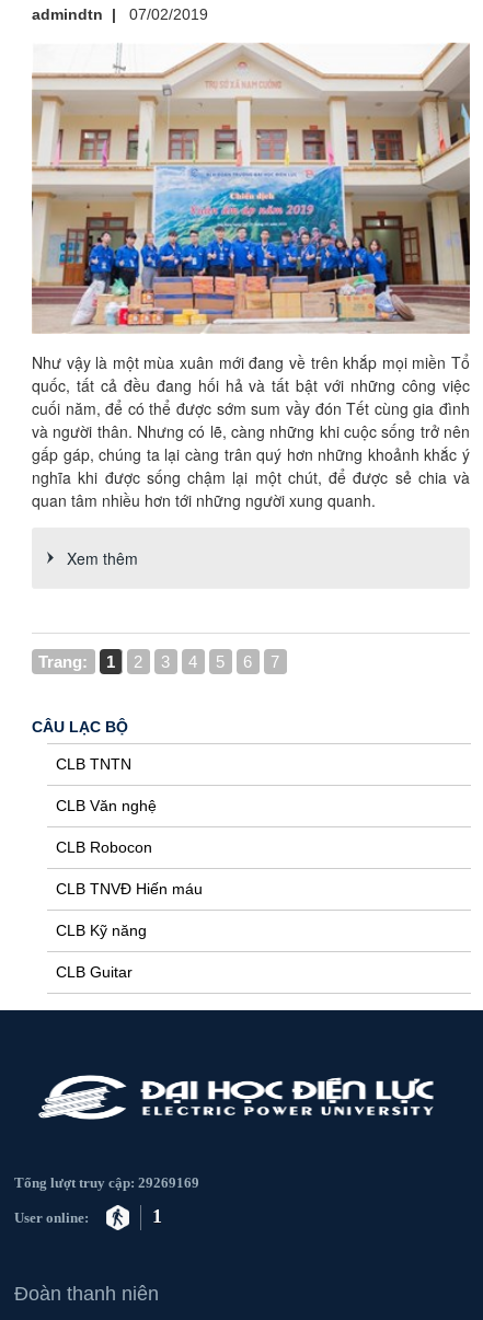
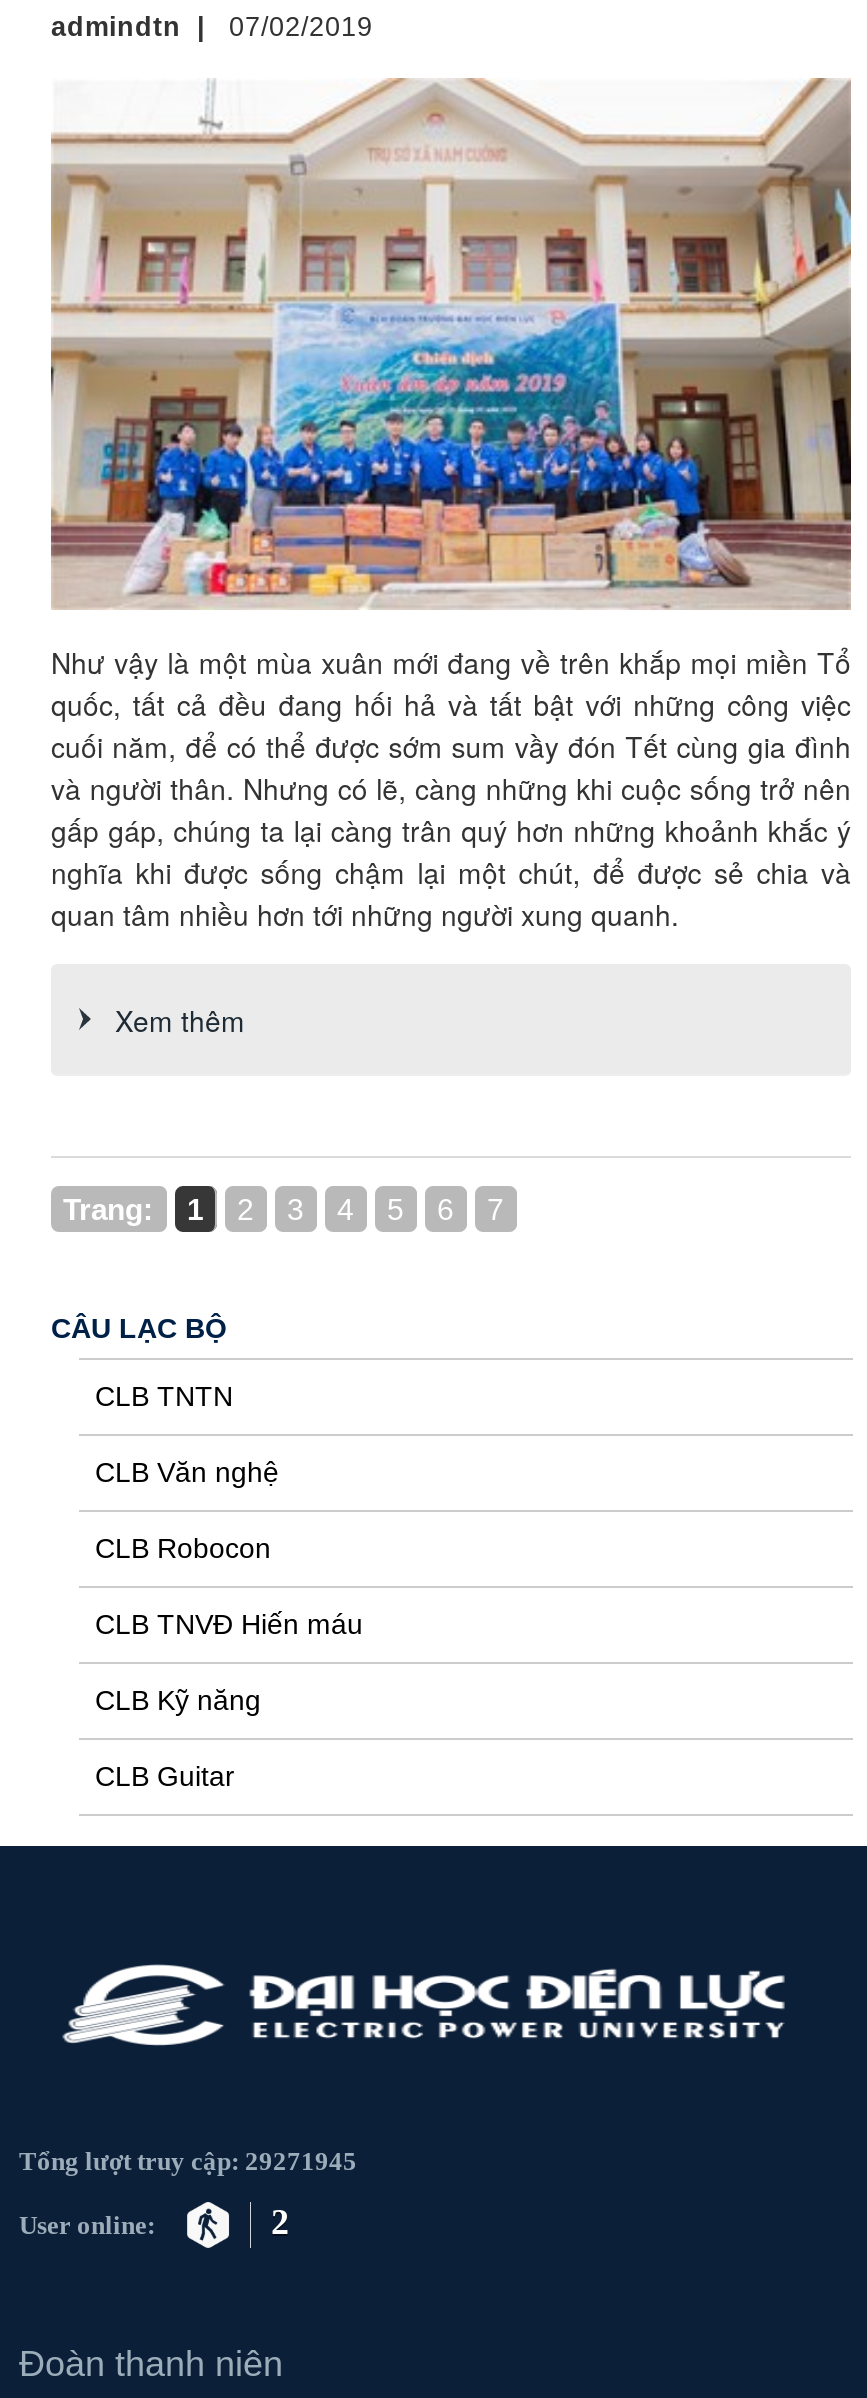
[14,1175,199,1191] Tổng lượt truy cập: 29269169 -> [19,2147,357,2177] Tổng lượt truy cập: 29271945
[152,1206,160,1228] 1 -> [271,2203,285,2243] 2

